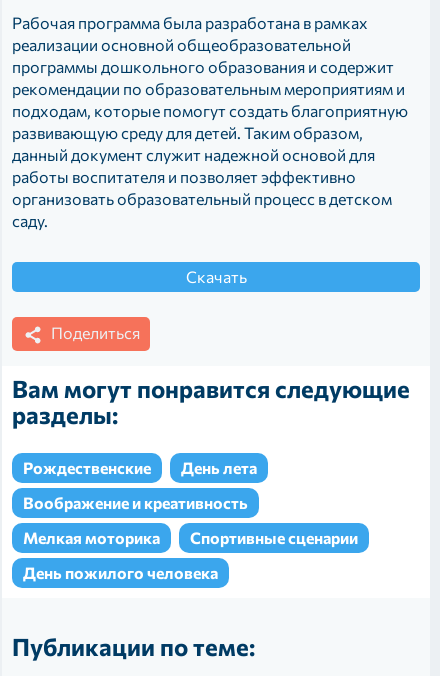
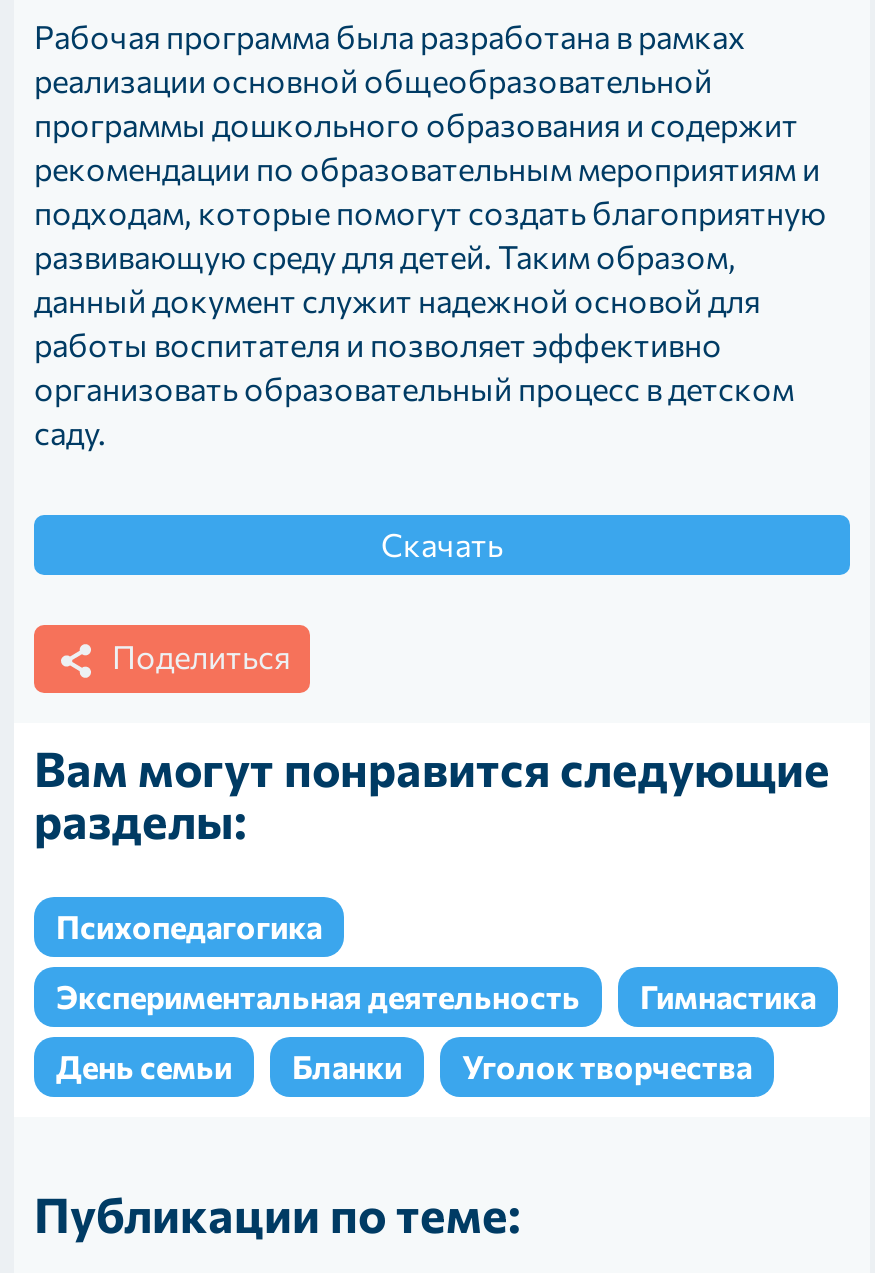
[23,458,358,582] Рождественские | День лета | Воображение и креативность | Мелкая моторика | Спортивные сценарии | День пожилого человека -> [56,907,816,1085] Психопедагогика | Экспериментальная деятельность | Гимнастика | День семьи | Бланки | Уголок творчества

